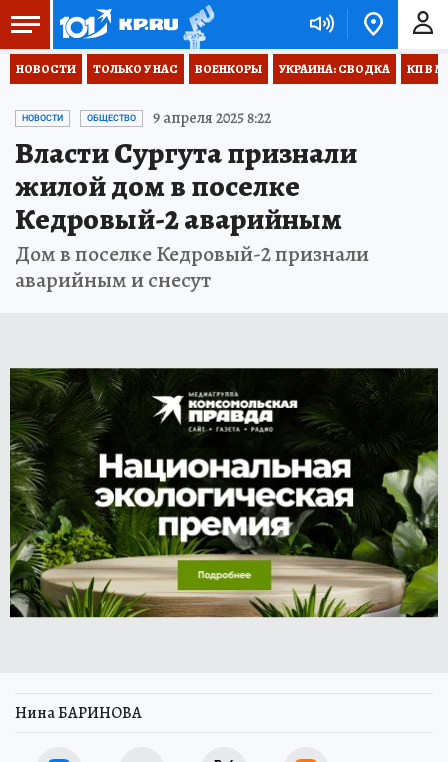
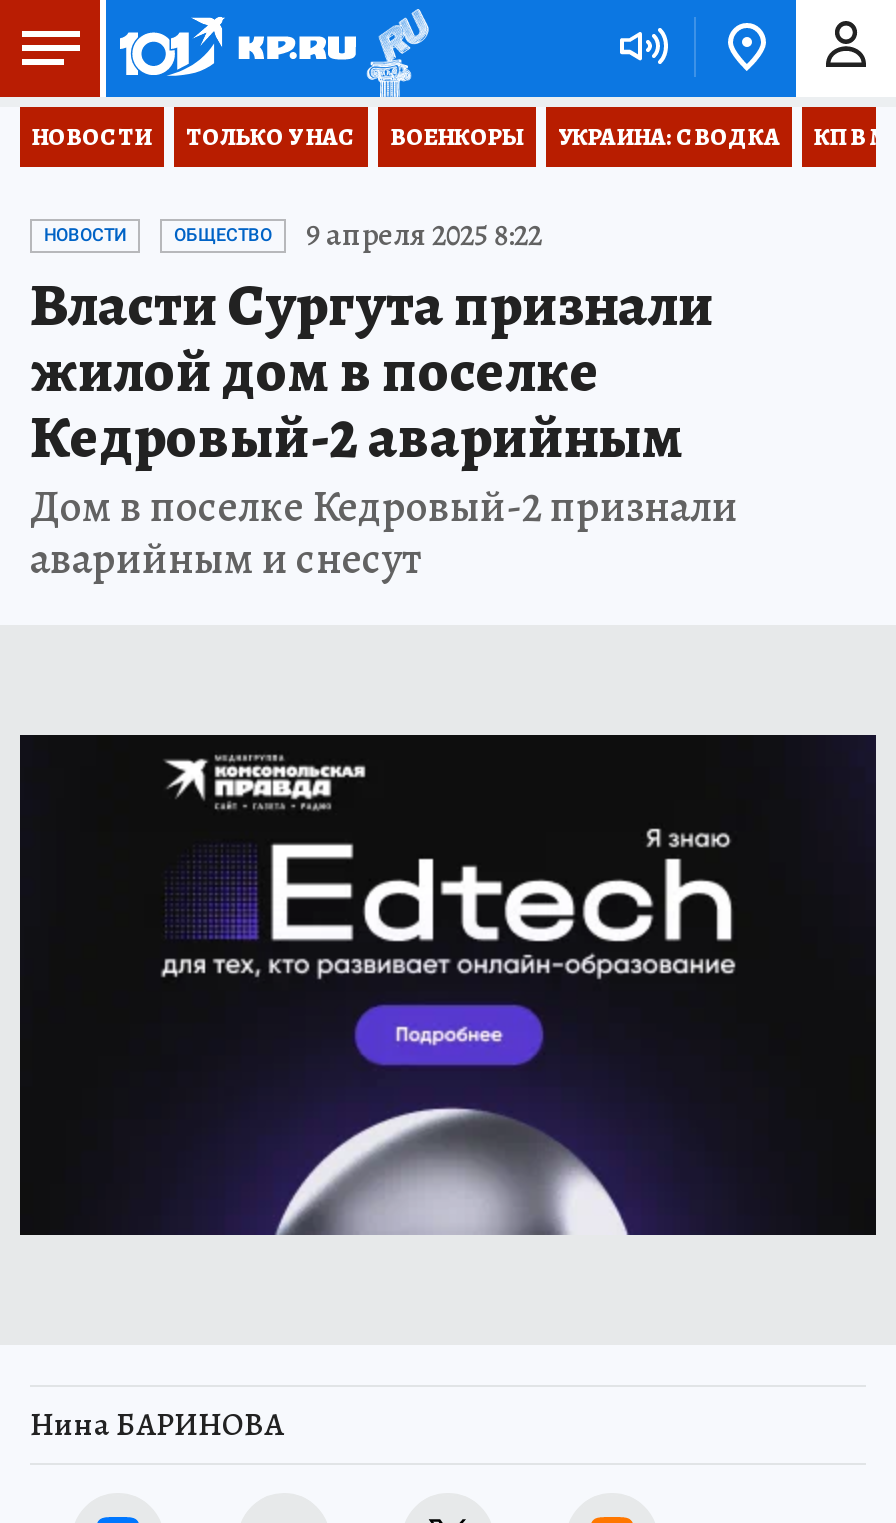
[9,368,439,618] [image] -> [18,735,878,1237] [image]

